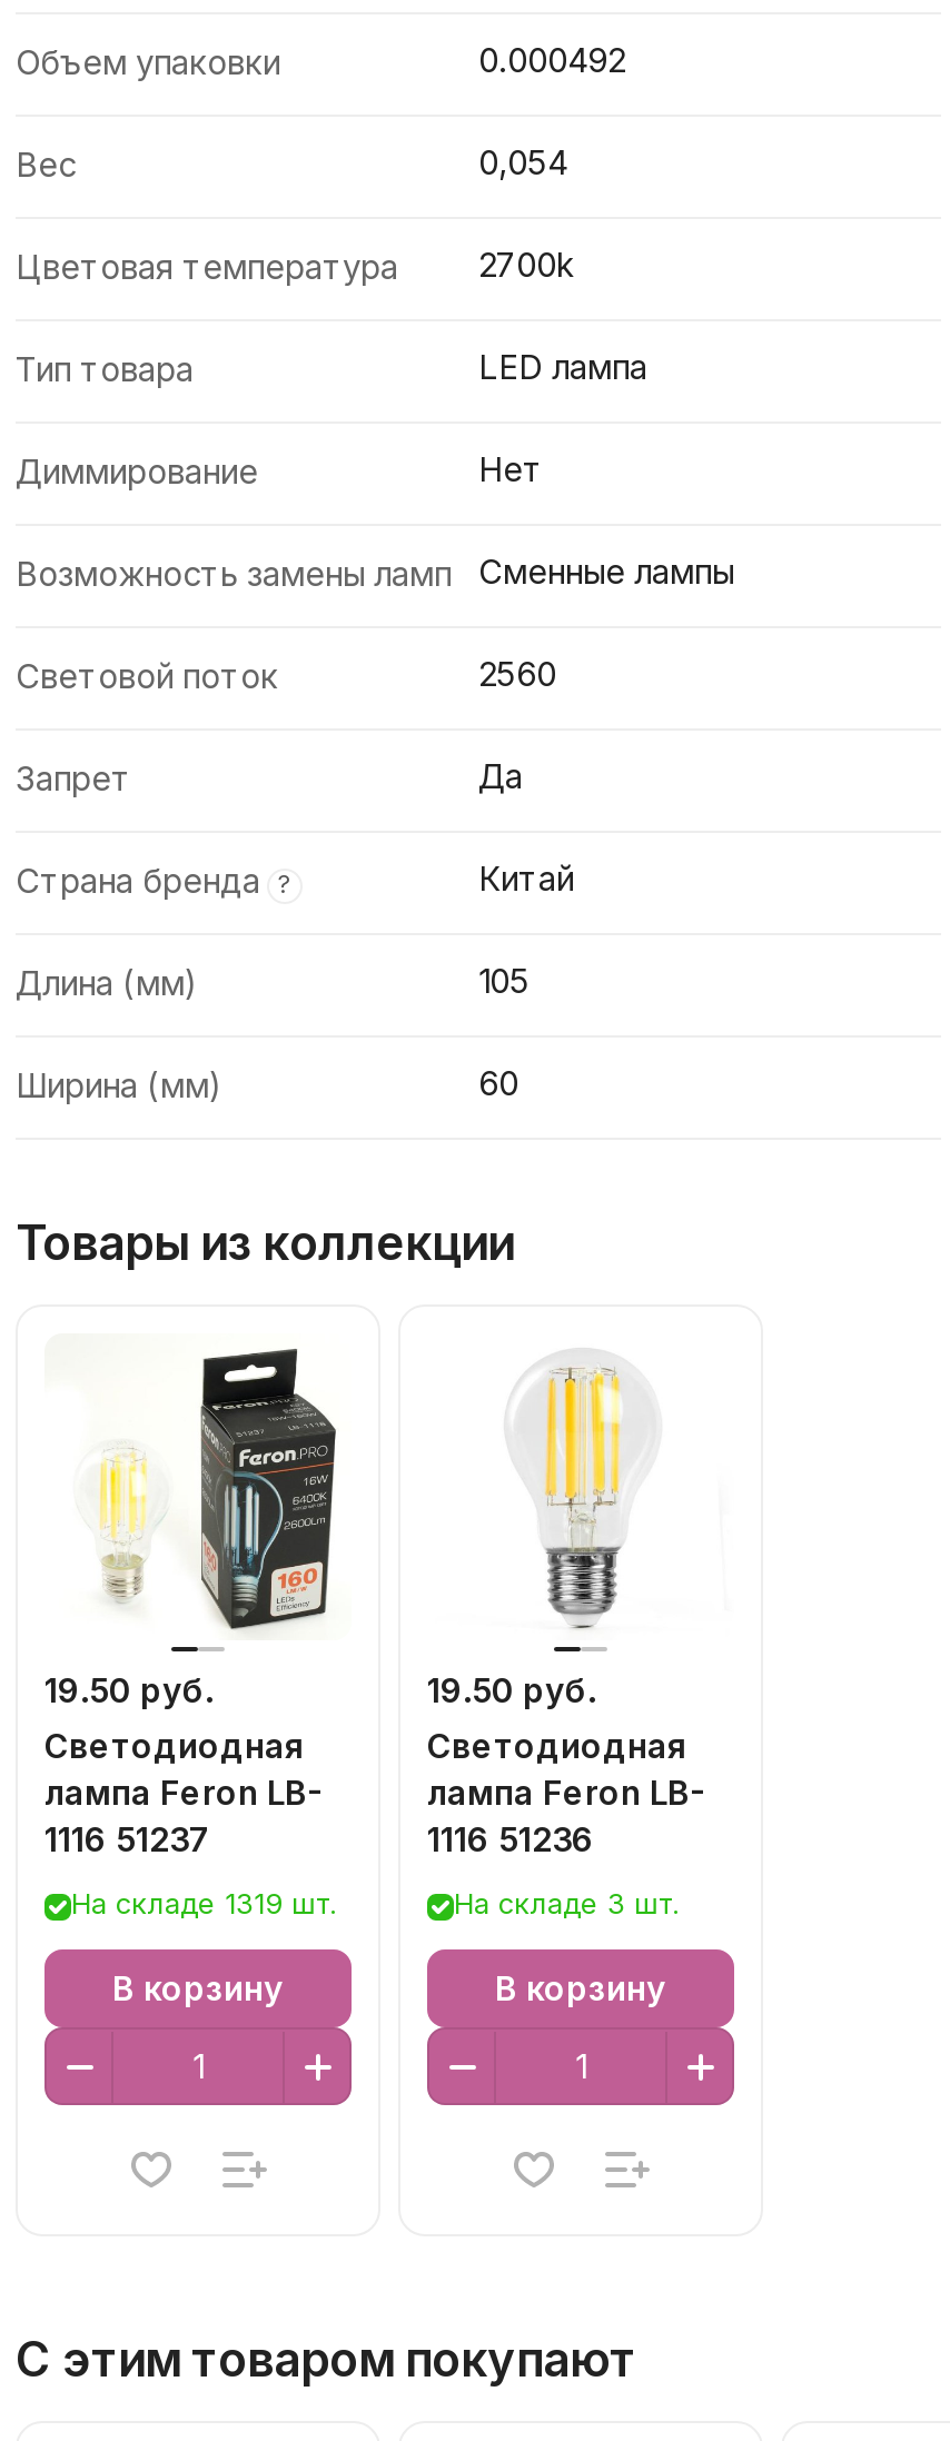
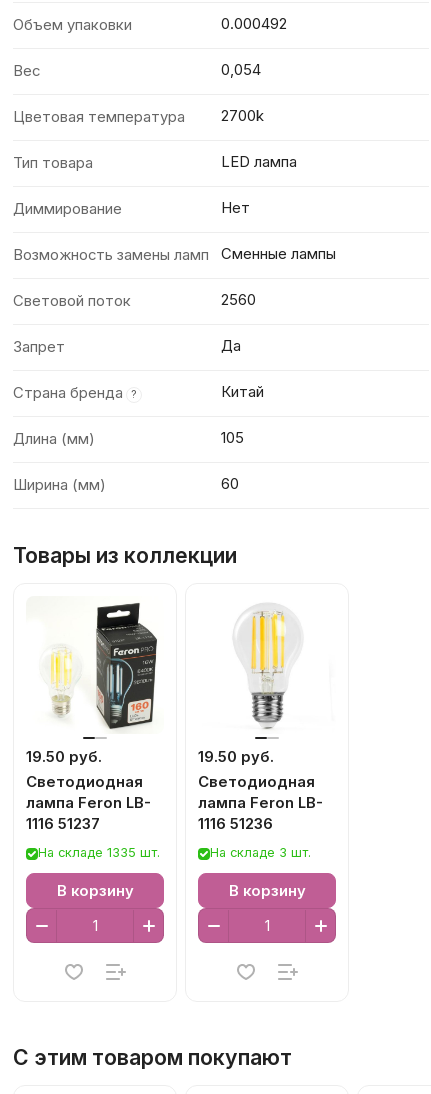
[71,1887,336,1921] На складе 1319 шт. -> [38,845,160,860] На складе 1335 шт.

